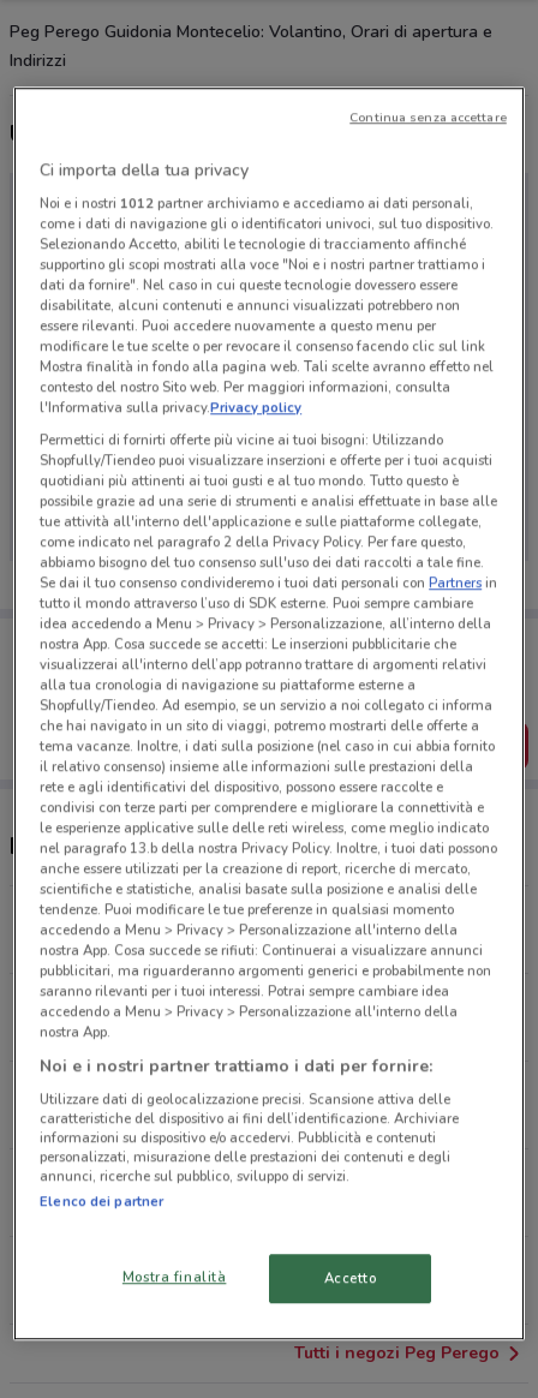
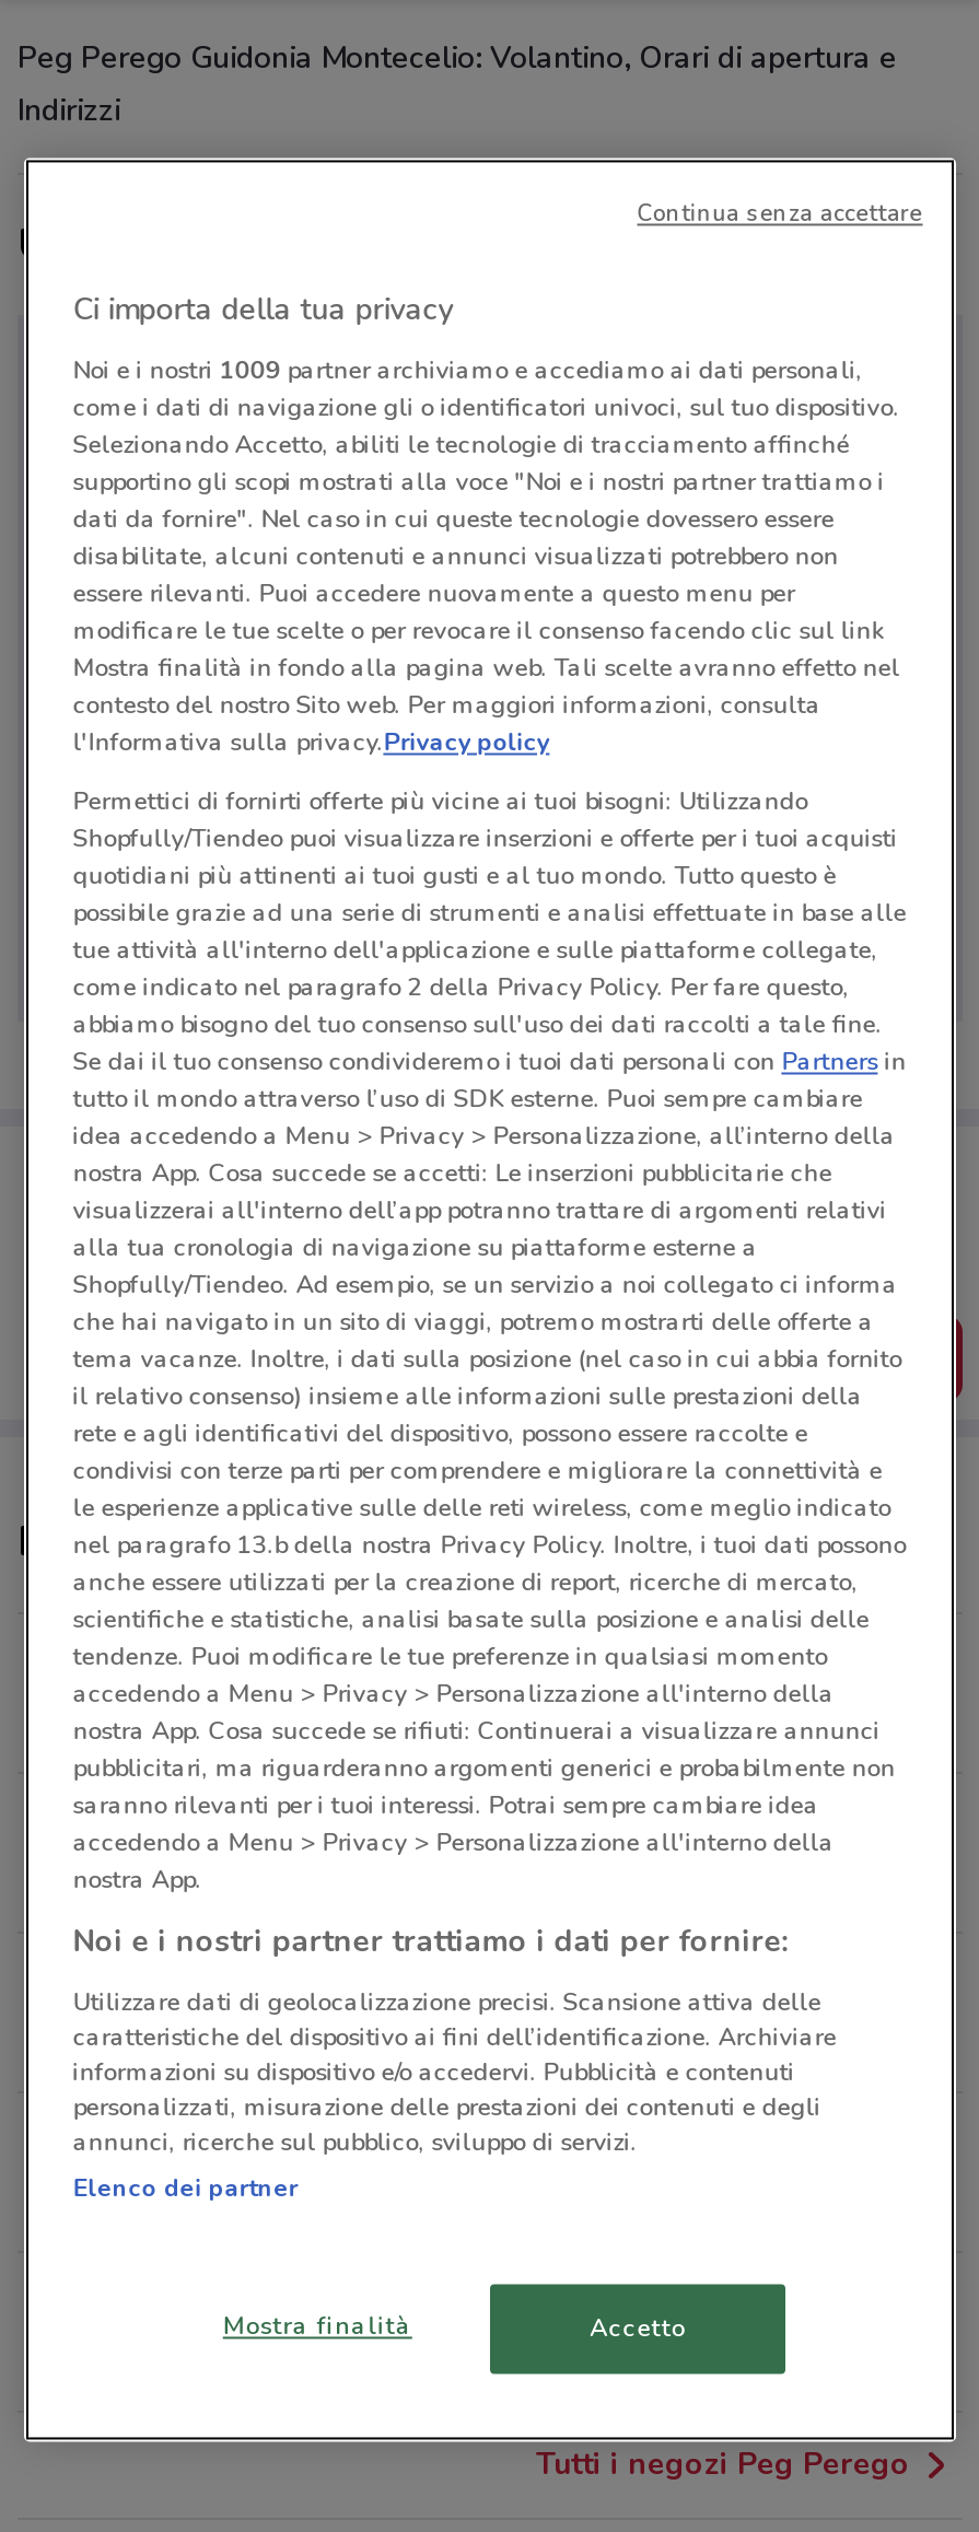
[40,193,473,213] Noi e i nostri 1012 partner archiviamo e accediamo ai dati personali, -> [73,352,862,387] Noi e i nostri 1009 partner archiviamo e accediamo ai dati personali,

